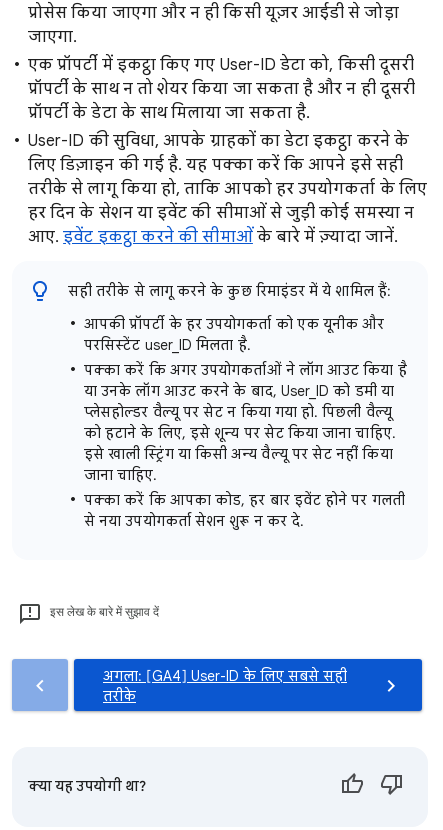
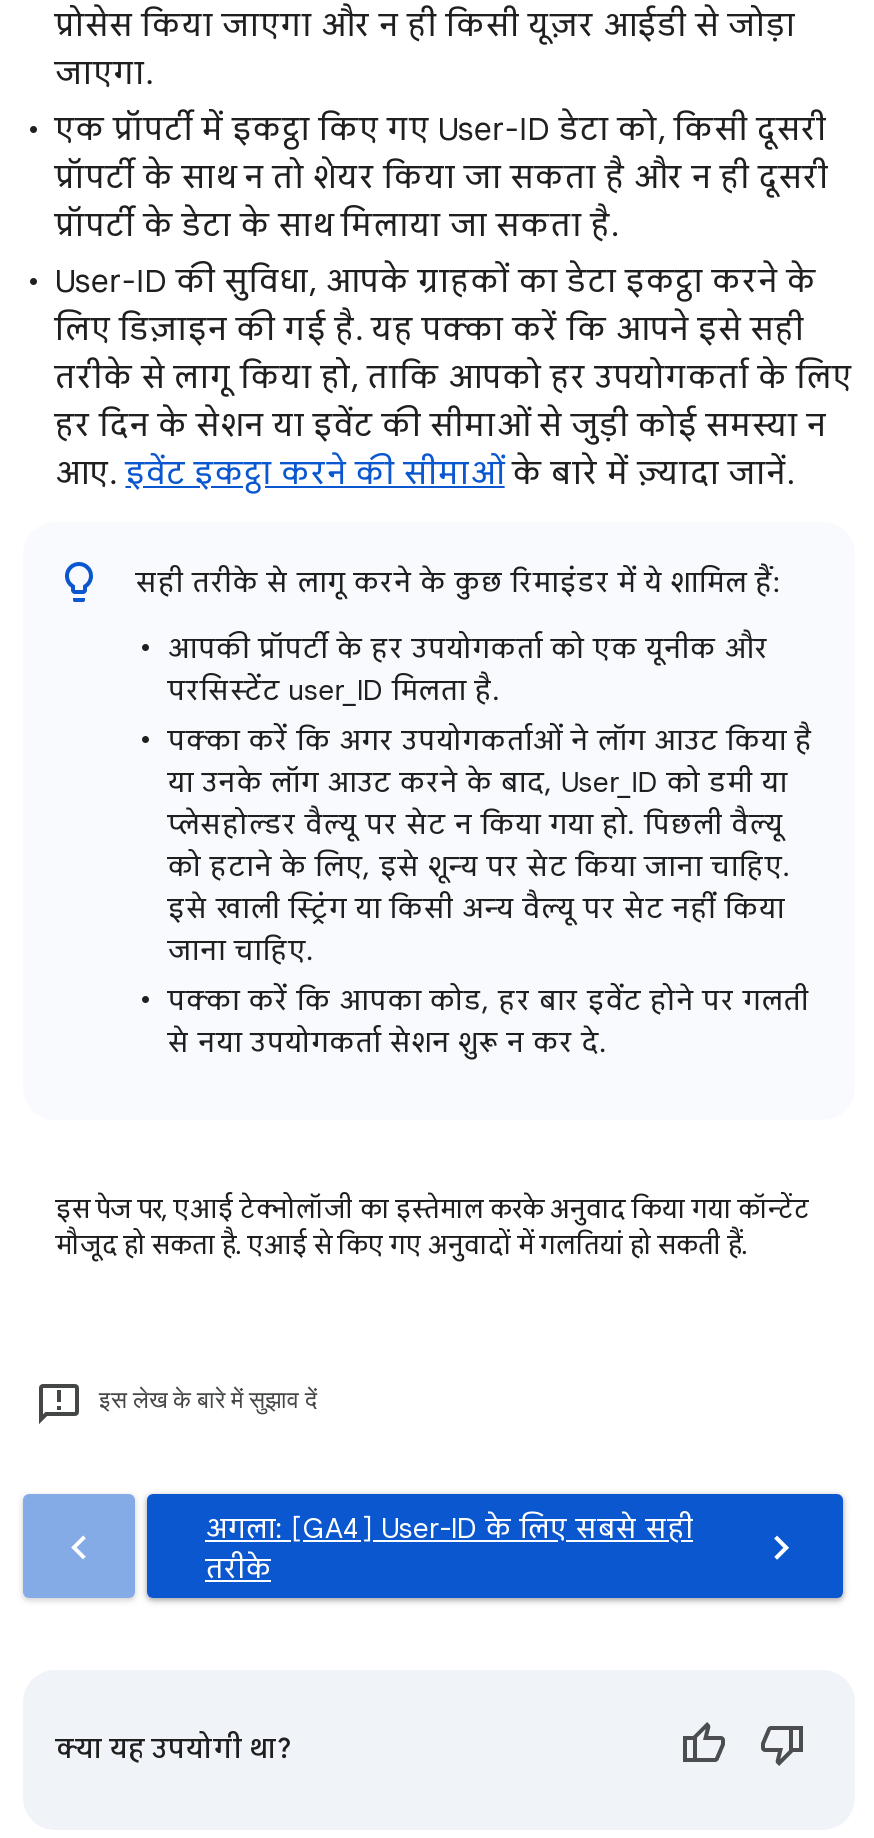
none -> [55,1192,809,1262] इस पेज पर, एआई टेक्नोलॉजी का इस्तेमाल करके अनुवाद किया गया कॉन्टेंट | मौजूद हो सकता है. एआई से किए गए अनुवादों में गलतियां हो सकती हैं.

